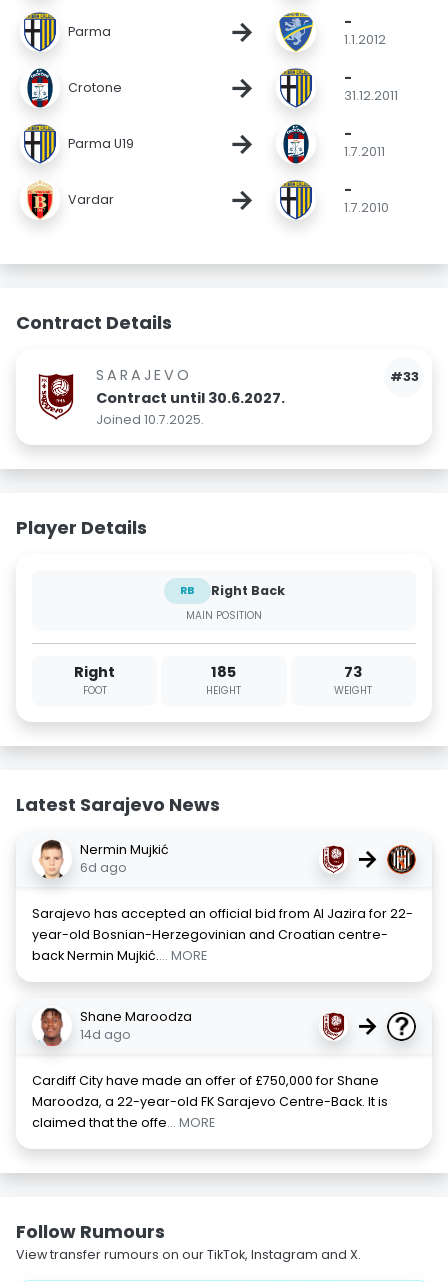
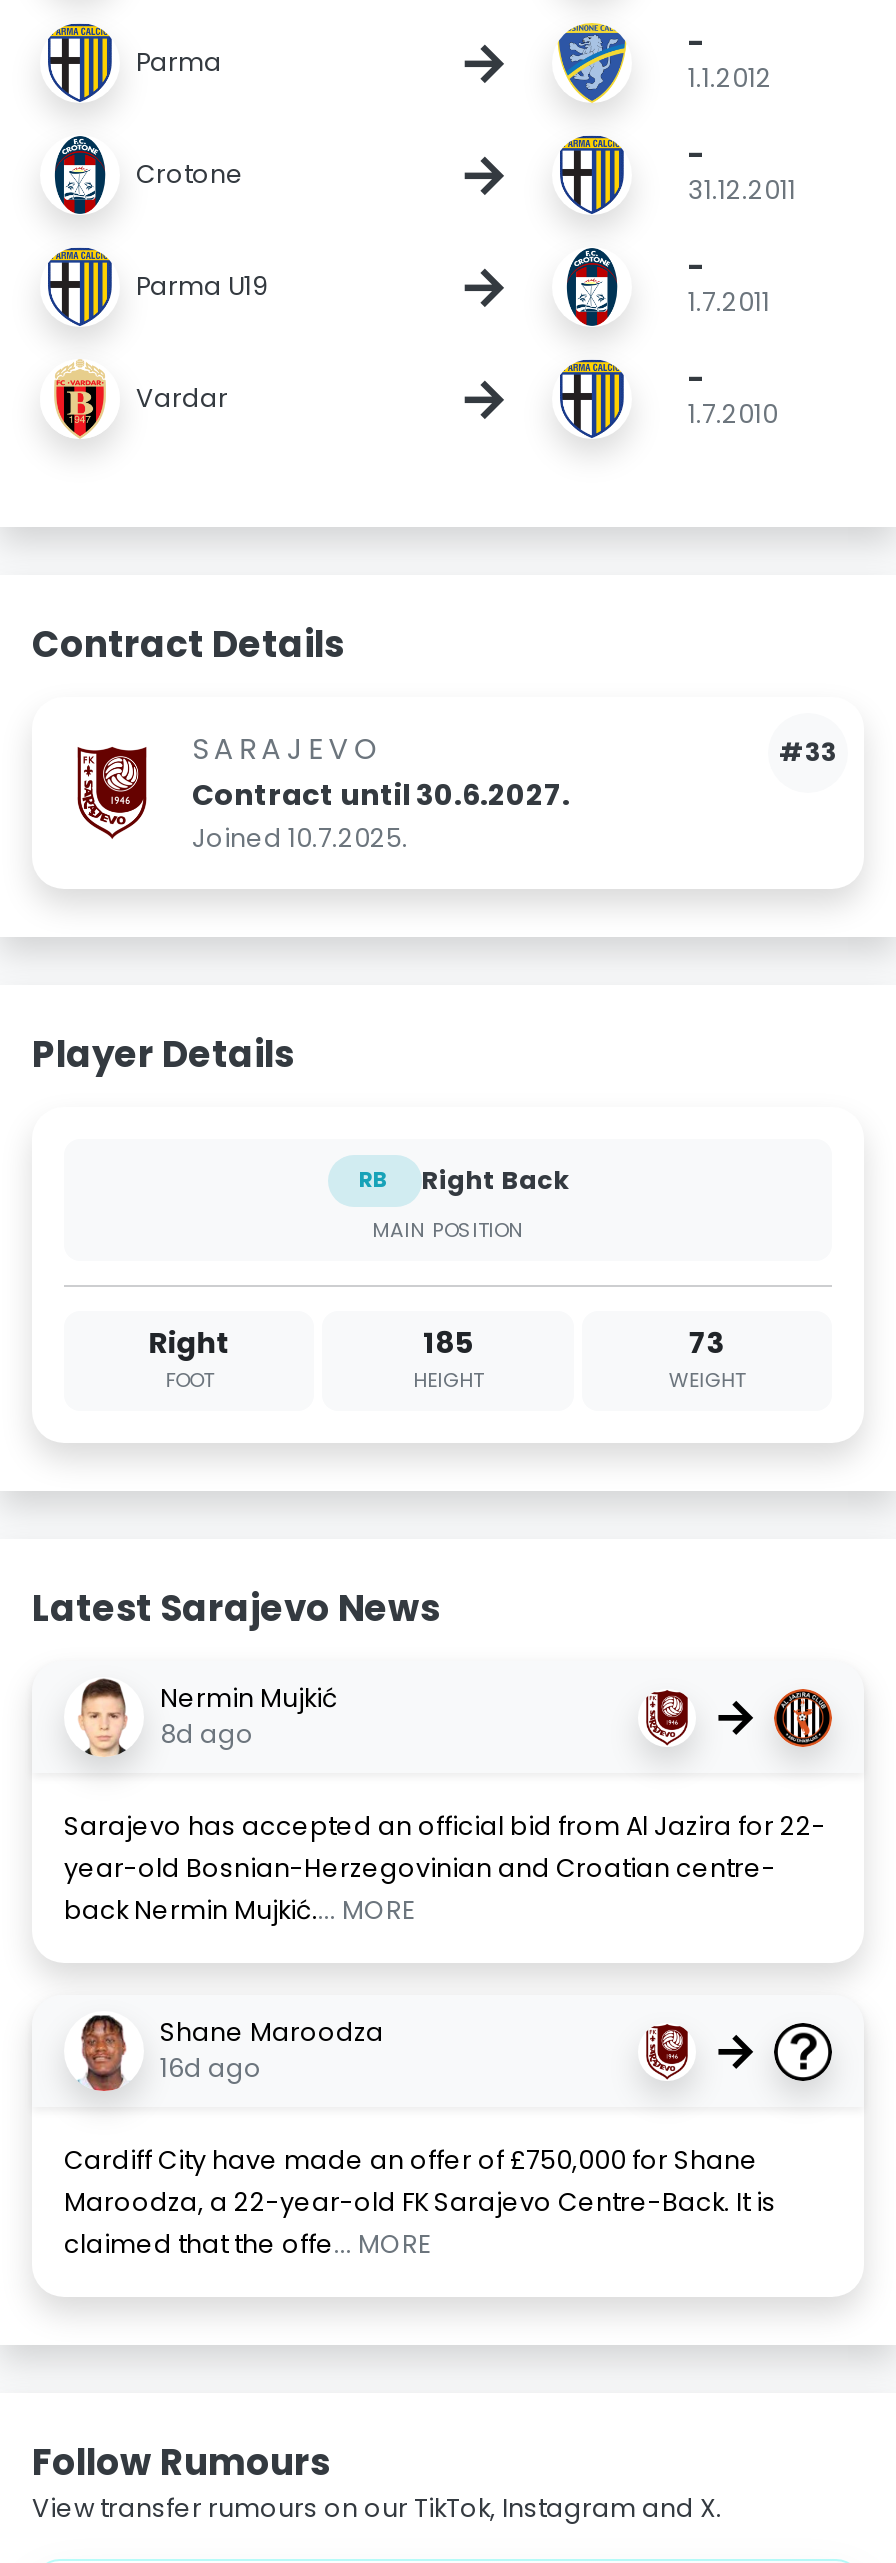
[80,859,127,876] 6d ago -> [160,1717,254,1751] 8d ago
[80,1026,131,1043] 14d ago -> [160,2051,262,2085] 16d ago

